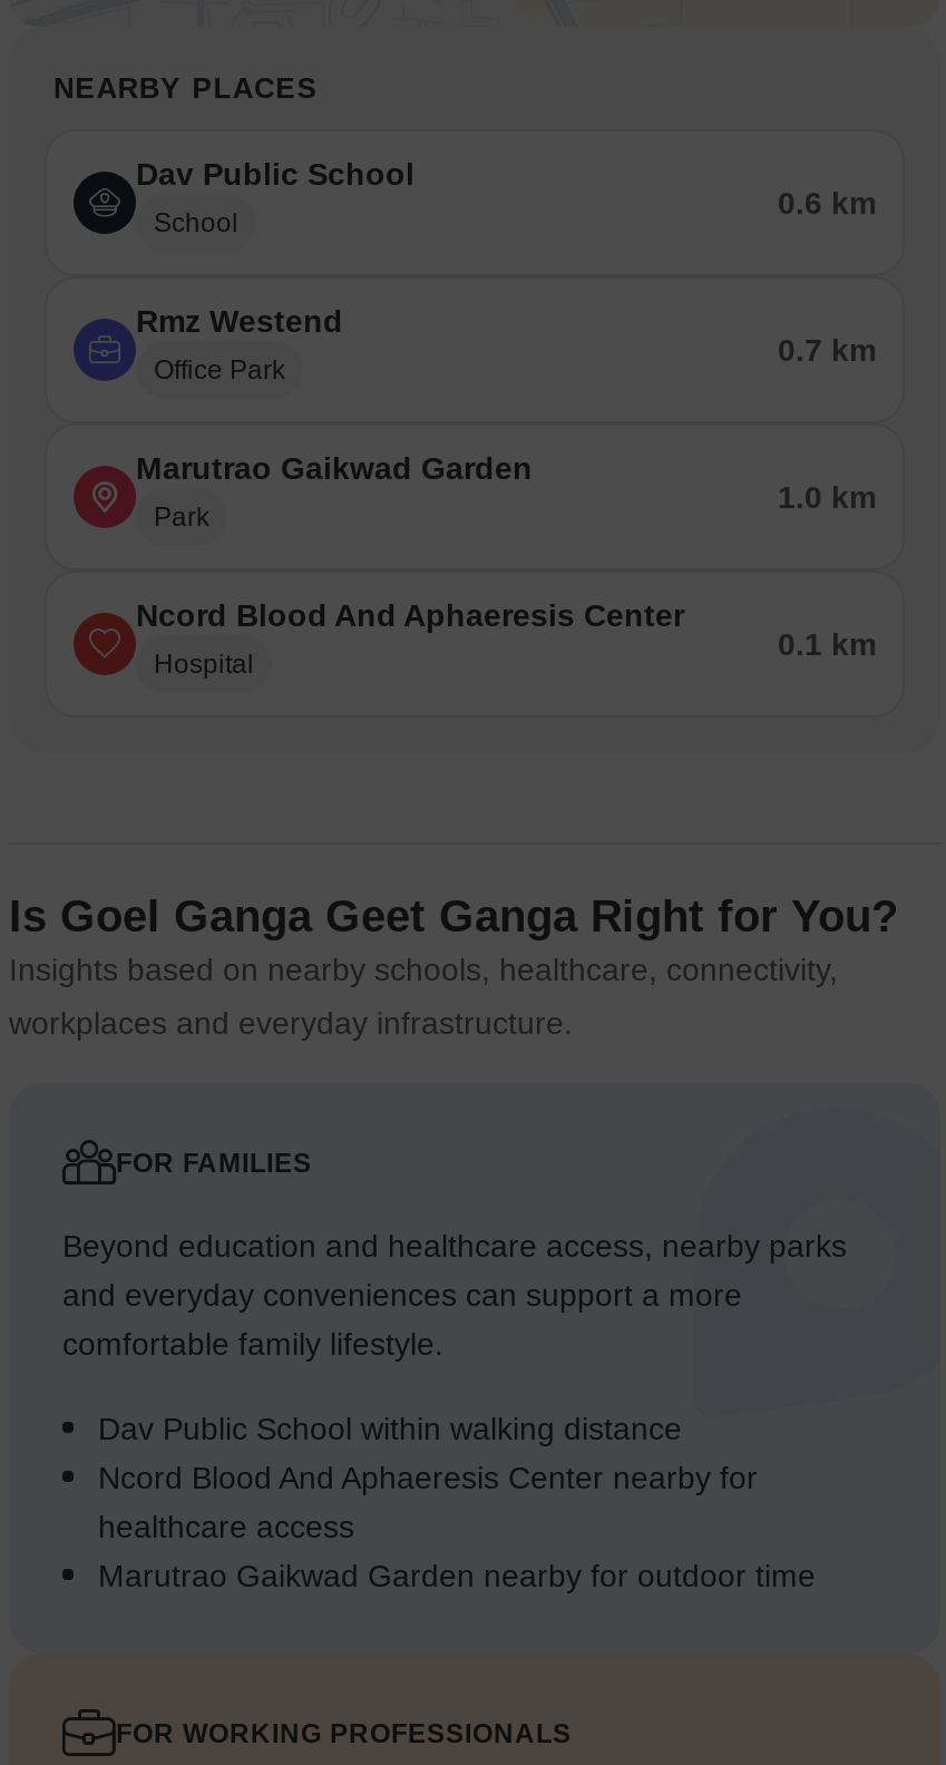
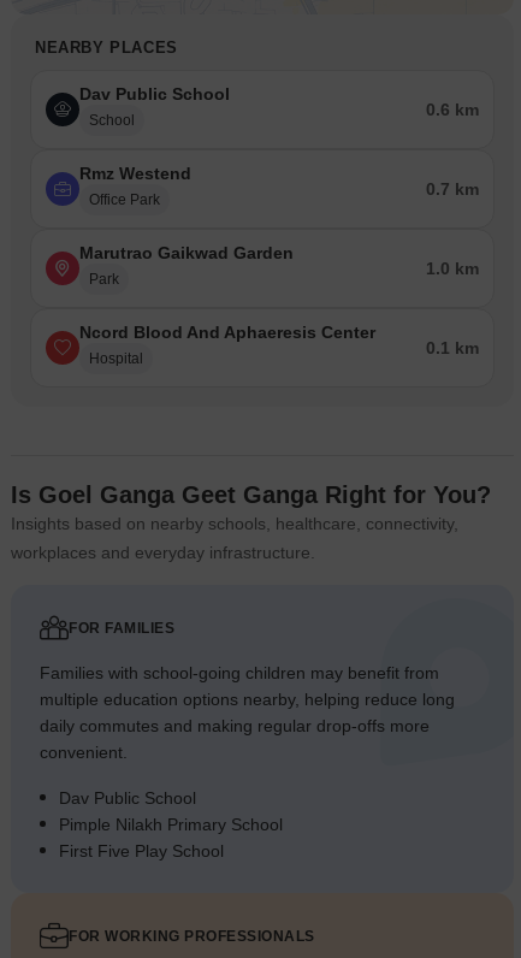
[62,1229,847,1363] Beyond education and healthcare access, nearby parks | and everyday conveniences can support a more | comfortable family lifestyle. -> [40,664,455,762] Families with school-going children may benefit from | multiple education options nearby, helping reduce long | daily commutes and making regular drop-offs more | convenient.
[98,1412,816,1594] Dav Public School within walking distance | Ncord Blood And Aphaeresis Center nearby for | healthcare access | Marutrao Gaikwad Garden nearby for outdoor time -> [59,789,283,861] Dav Public School | Pimple Nilakh Primary School | First Five Play School

